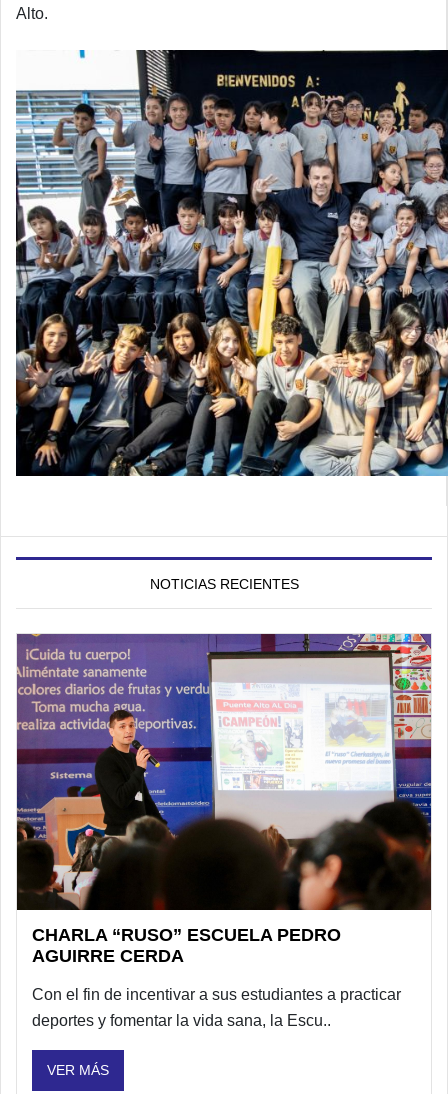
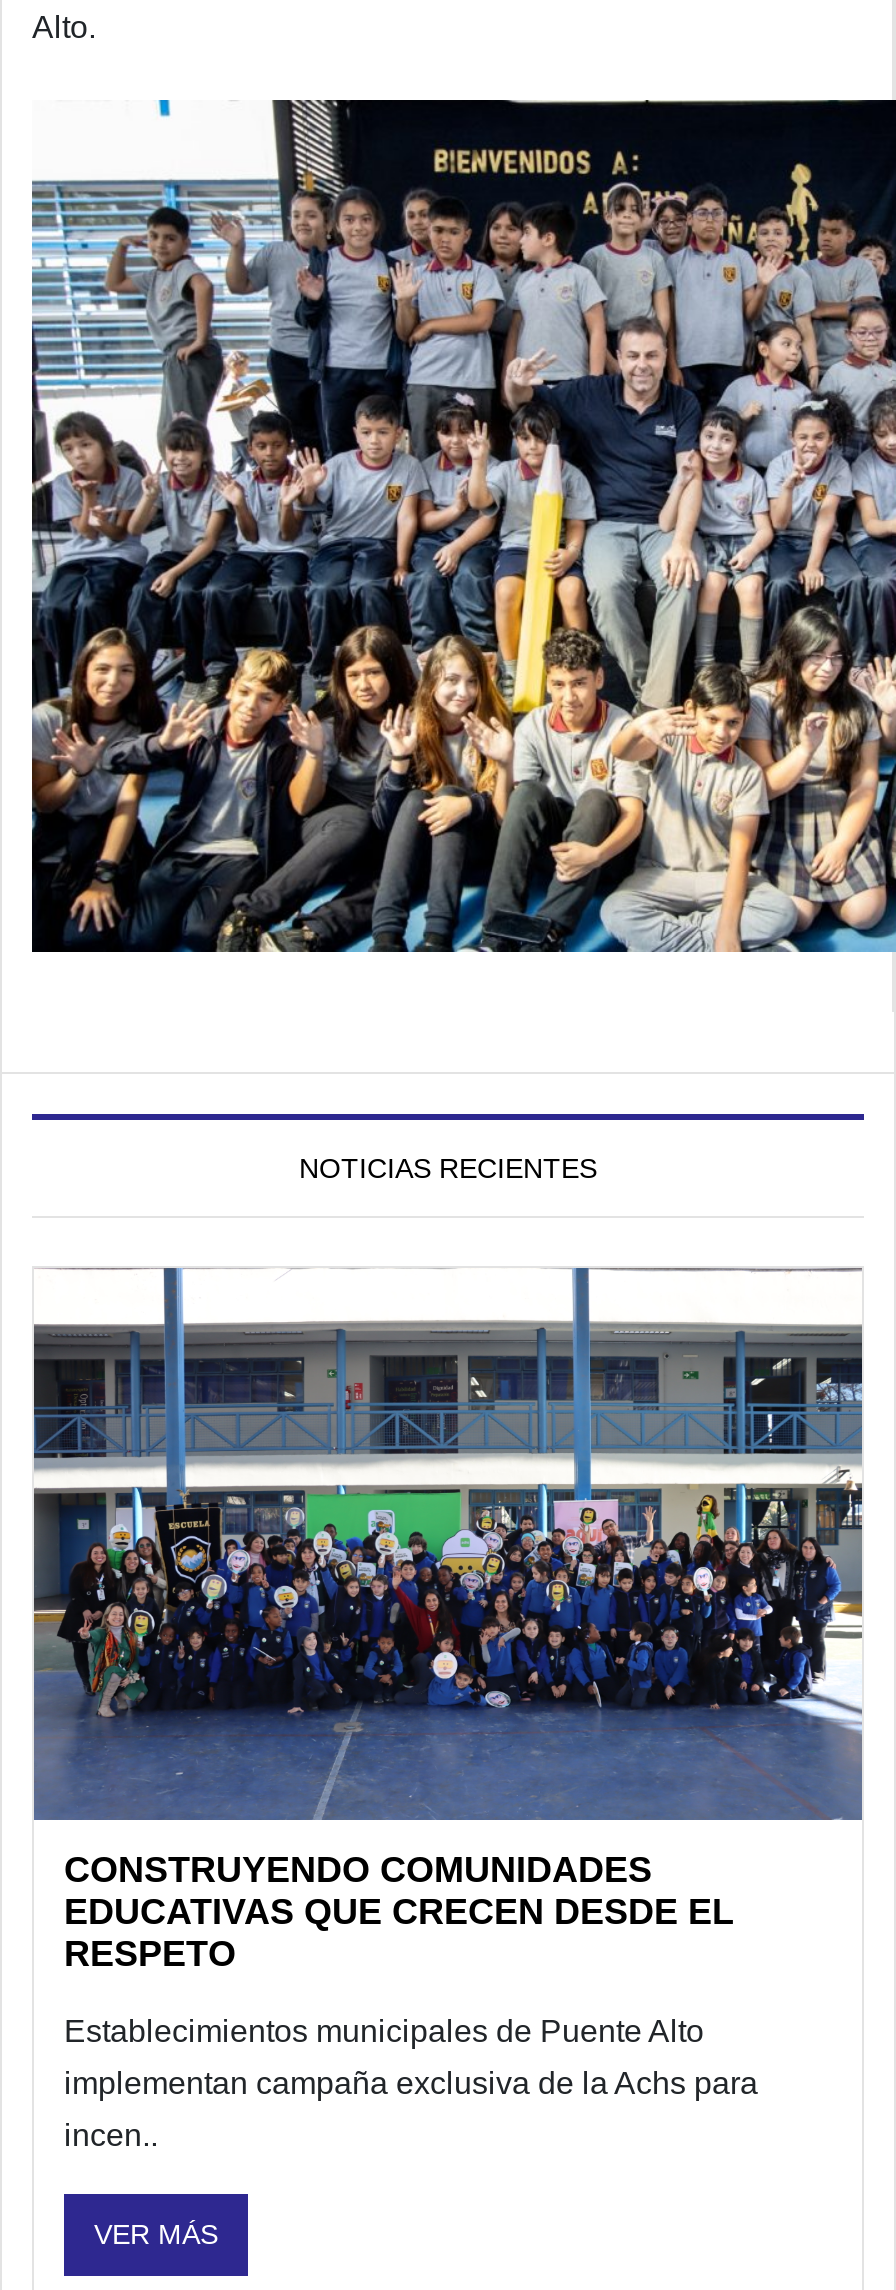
[16,633,432,1029] [image] | CHARLA “RUSO” ESCUELA PEDRO | AGUIRRE CERDA | Con el fin de incentivar a sus estudiantes a practicar | deportes y fomentar la vida sana, la Escu.. -> [32,1268,864,2152] [image] | CONSTRUYENDO COMUNIDADES | EDUCATIVAS QUE CRECEN DESDE EL | RESPETO | Establecimientos municipales de Puente Alto | implementan campaña exclusiva de la Achs para | incen..

